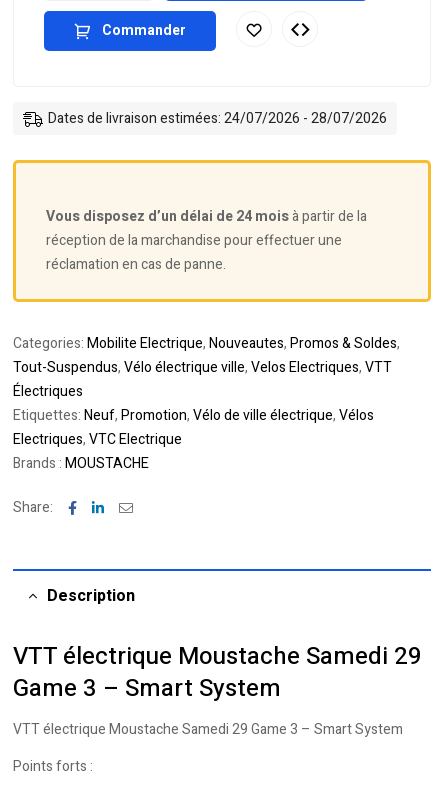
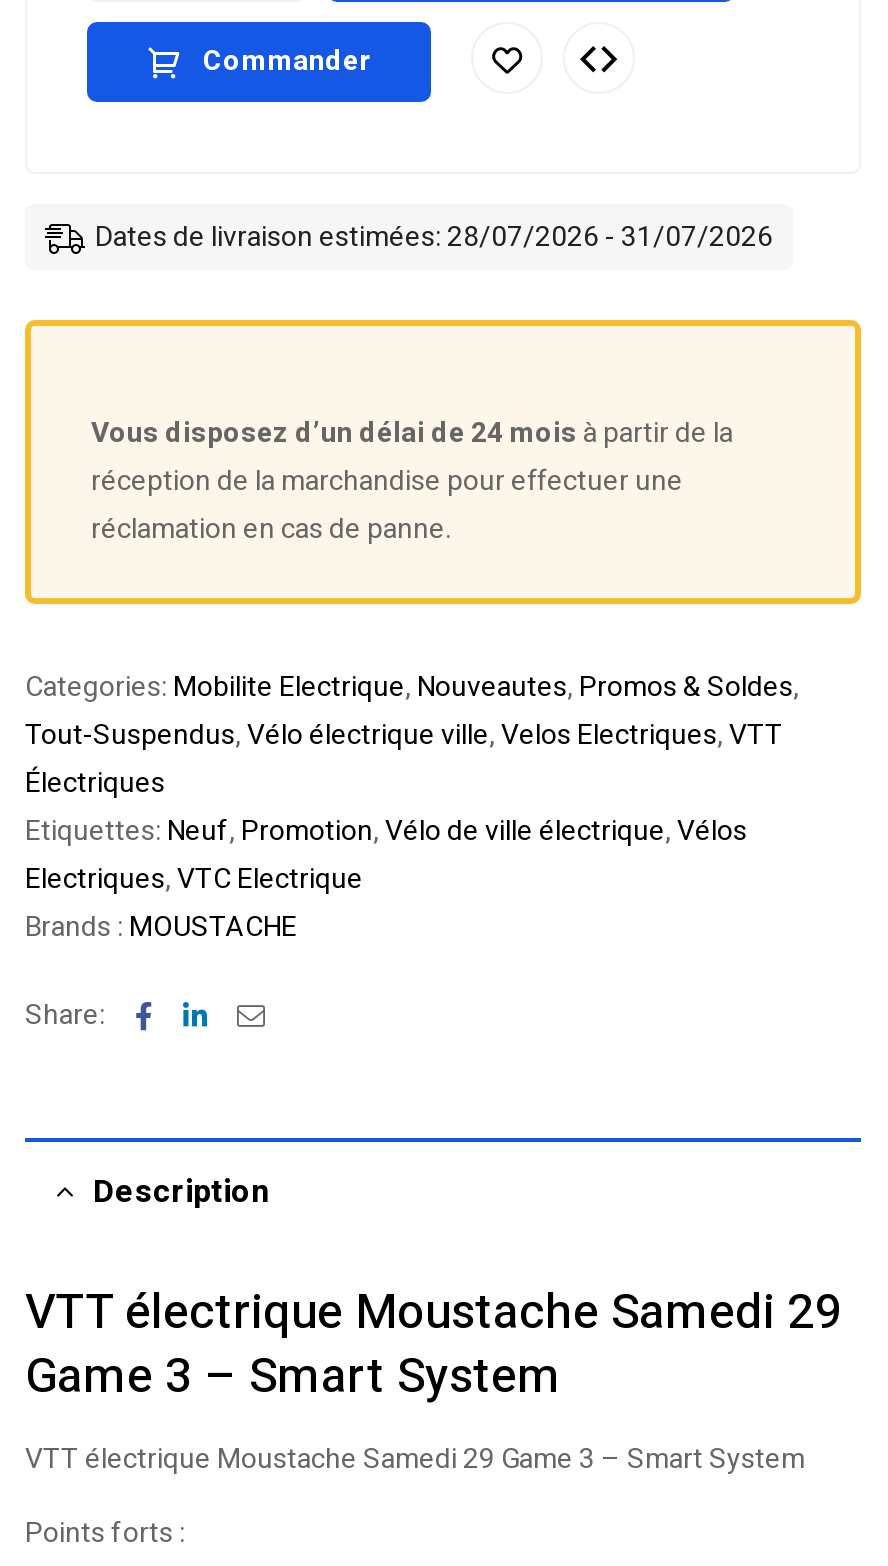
[48,108,387,129] Dates de livraison estimées: 24/07/2026 - 28/07/2026 -> [95,216,773,258] Dates de livraison estimées: 28/07/2026 - 31/07/2026

